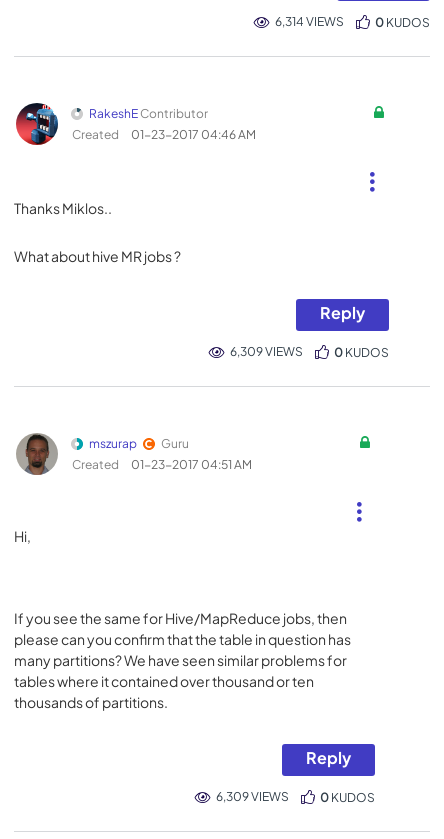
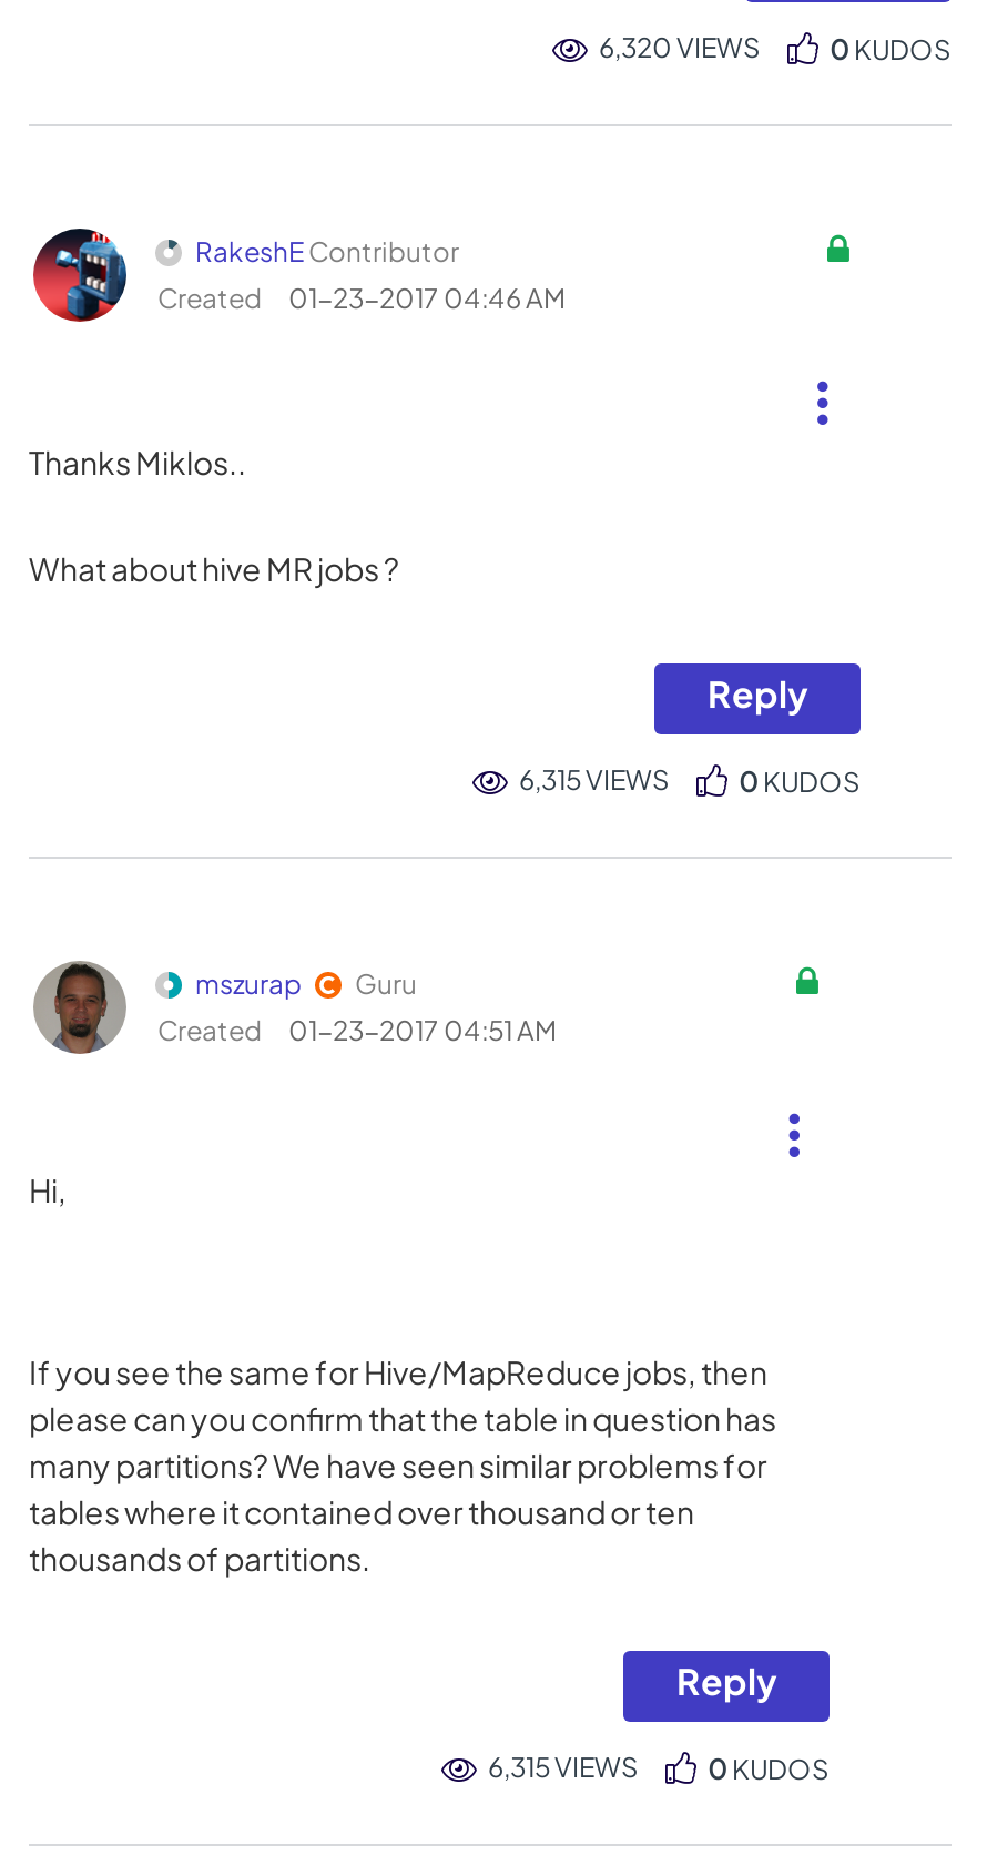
[275,14,344,29] 6,314 VIEWS -> [599,31,761,64] 6,320 VIEWS
[230,344,303,359] 6,309 VIEWS -> [519,763,670,797] 6,315 VIEWS
[216,789,289,804] 6,309 VIEWS -> [488,1751,639,1784] 6,315 VIEWS

